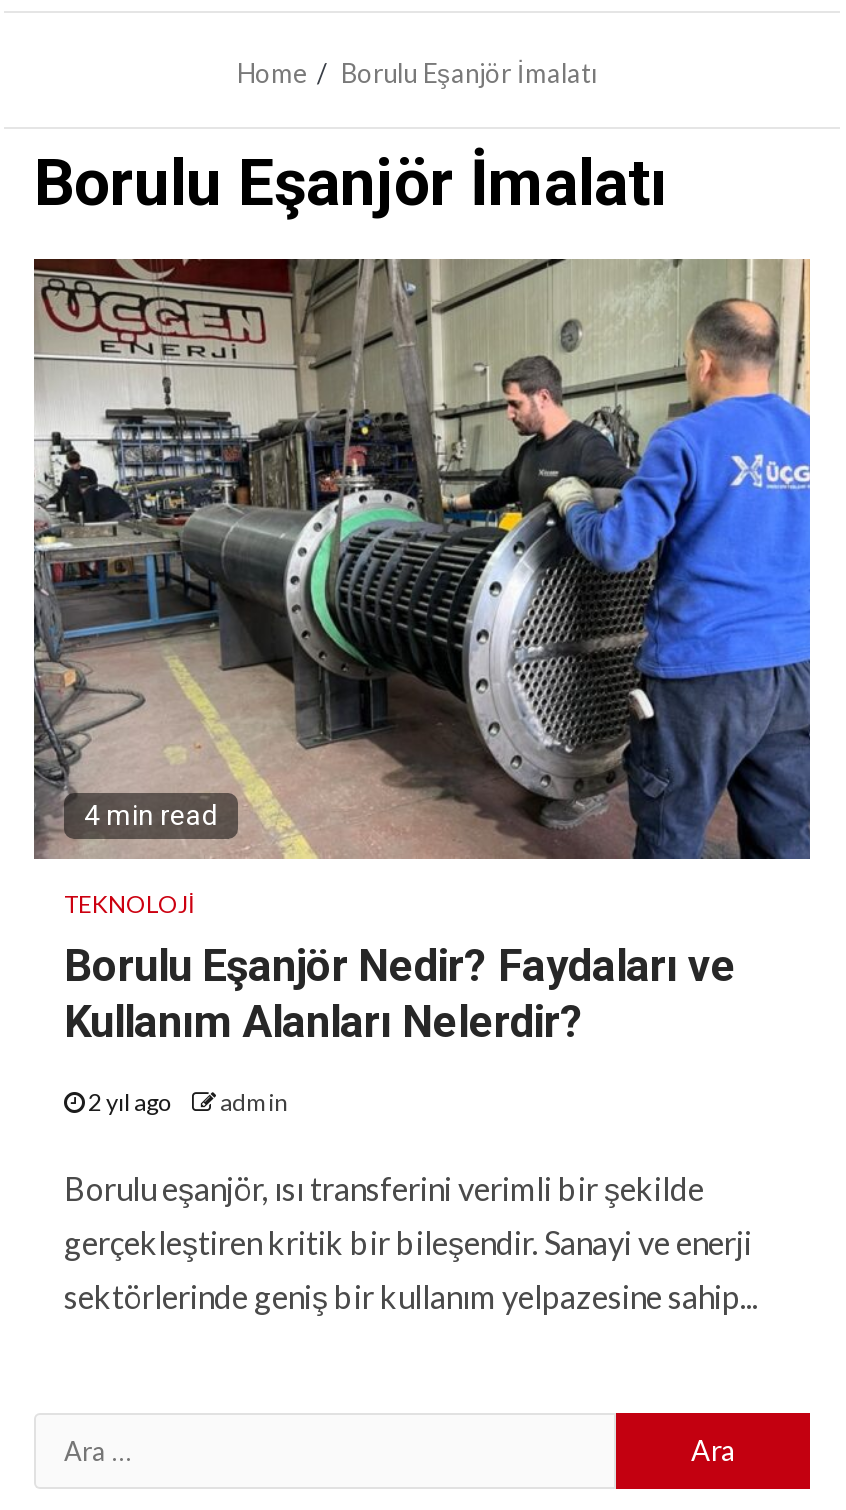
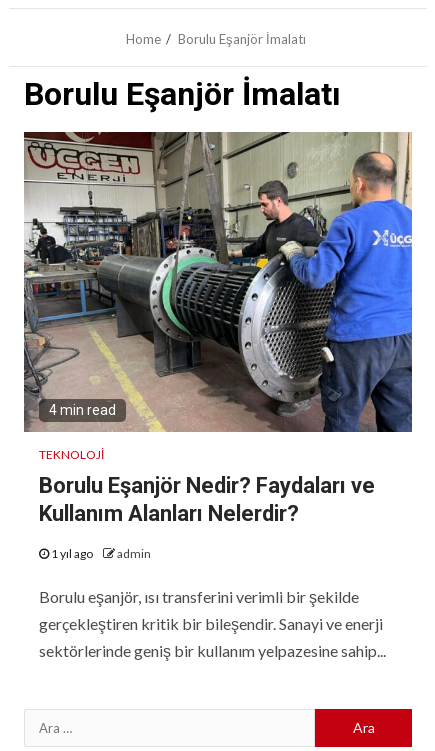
[84,1086,288,1116] 2 yıl ago admin -> [49,546,151,561] 1 yıl ago admin

